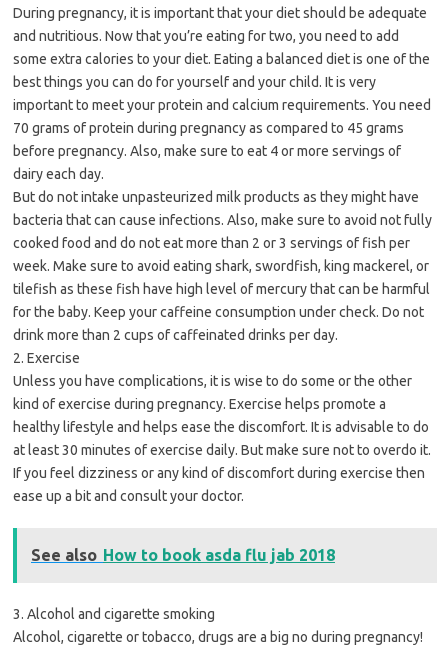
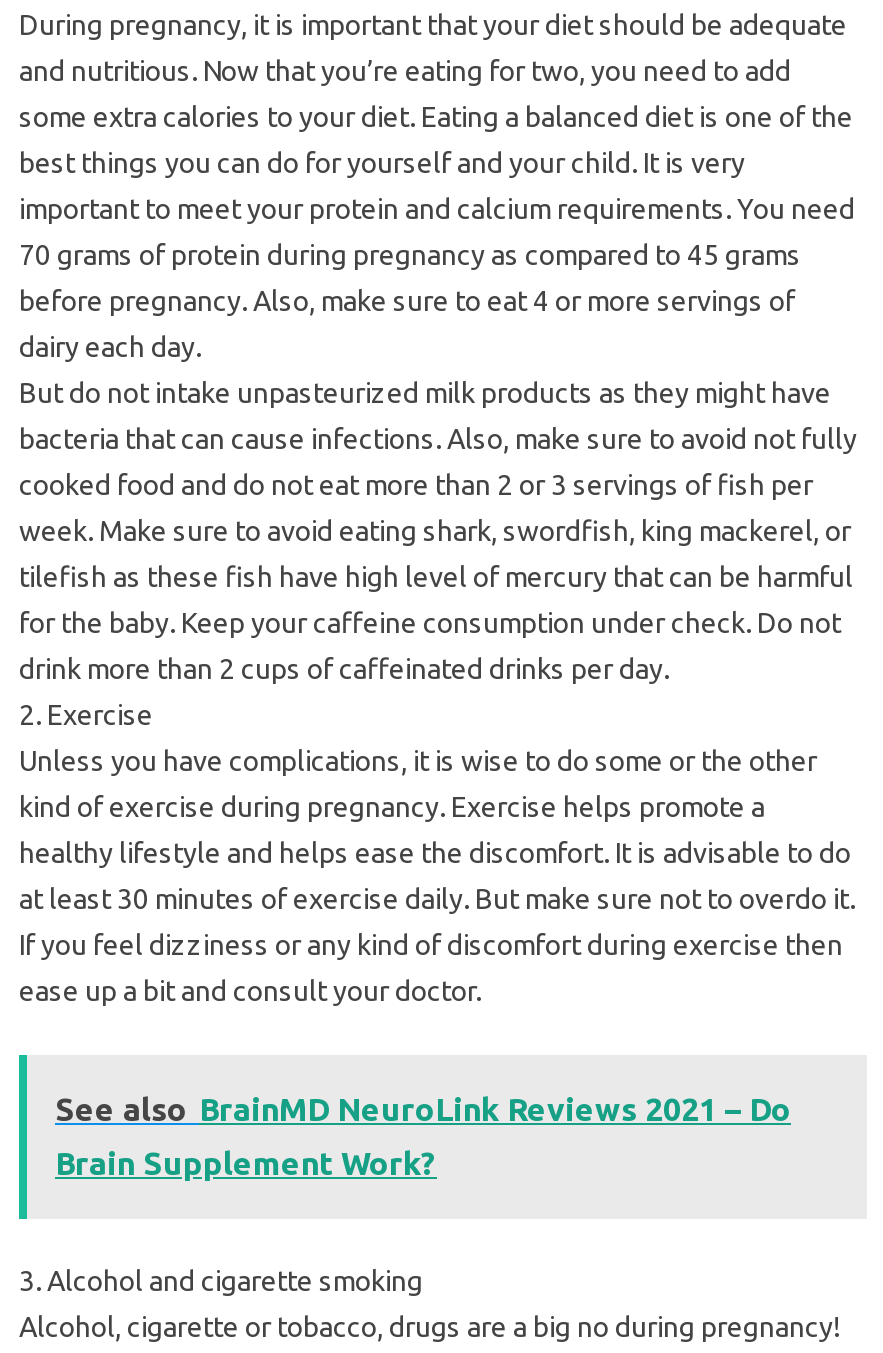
[31,546,335,564] See also How to book asda flu jab 2018 -> [55,1091,791,1181] See also BrainMD NeuroLink Reviews 2021 – Do | Brain Supplement Work?

